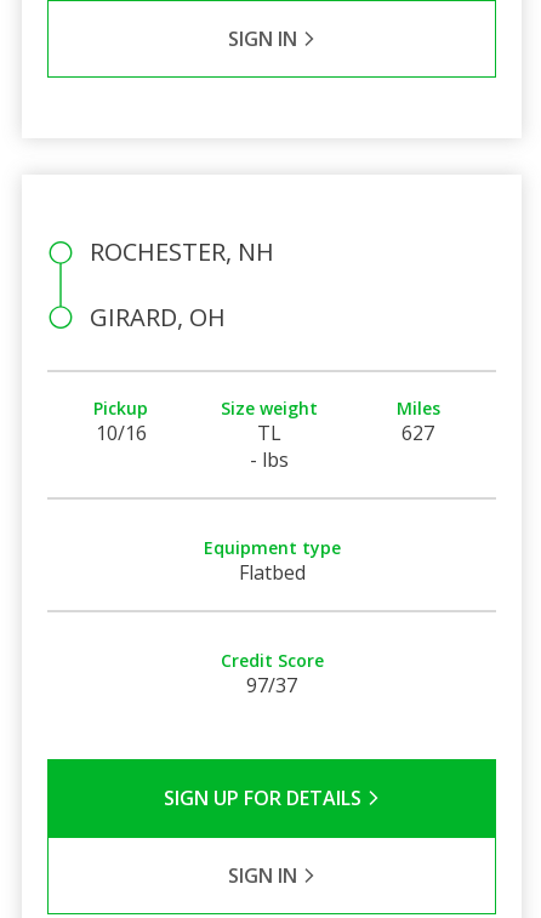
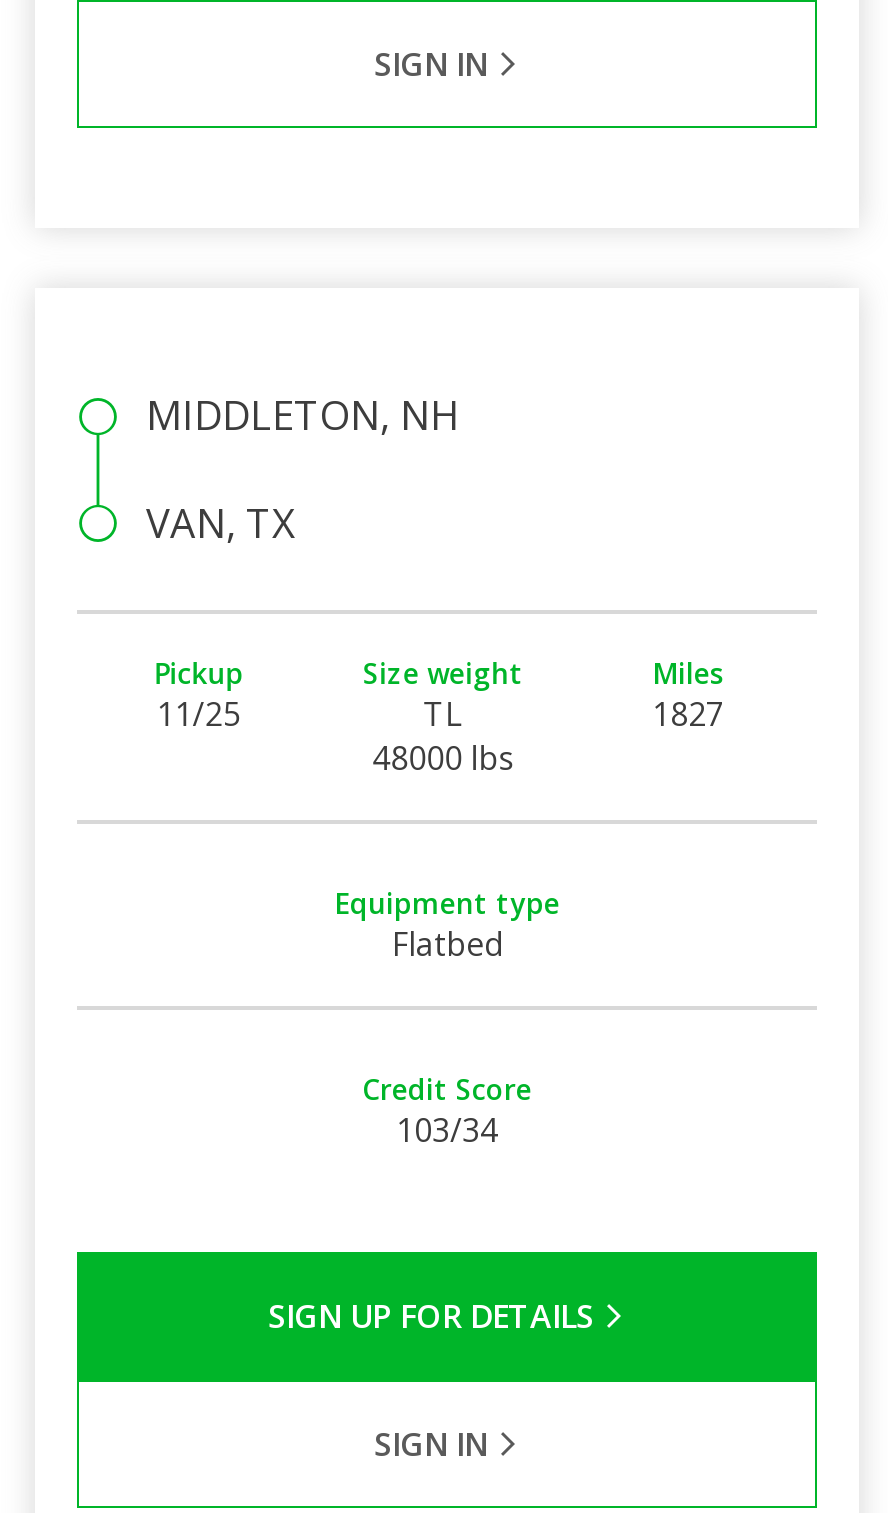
[89,235,274,268] ROCHESTER, NH -> [146,388,460,442] MIDDLETON, NH
[89,301,225,333] GIRARD, OH -> [146,496,296,550] VAN, TX
[95,419,146,446] 10/16 -> [156,692,240,736] 11/25
[402,419,434,446] 627 -> [652,692,724,736] 1827
[250,446,289,473] - lbs -> [372,736,514,780] 48000 lbs
[246,672,297,698] 97/37 -> [396,1108,498,1152] 103/34

